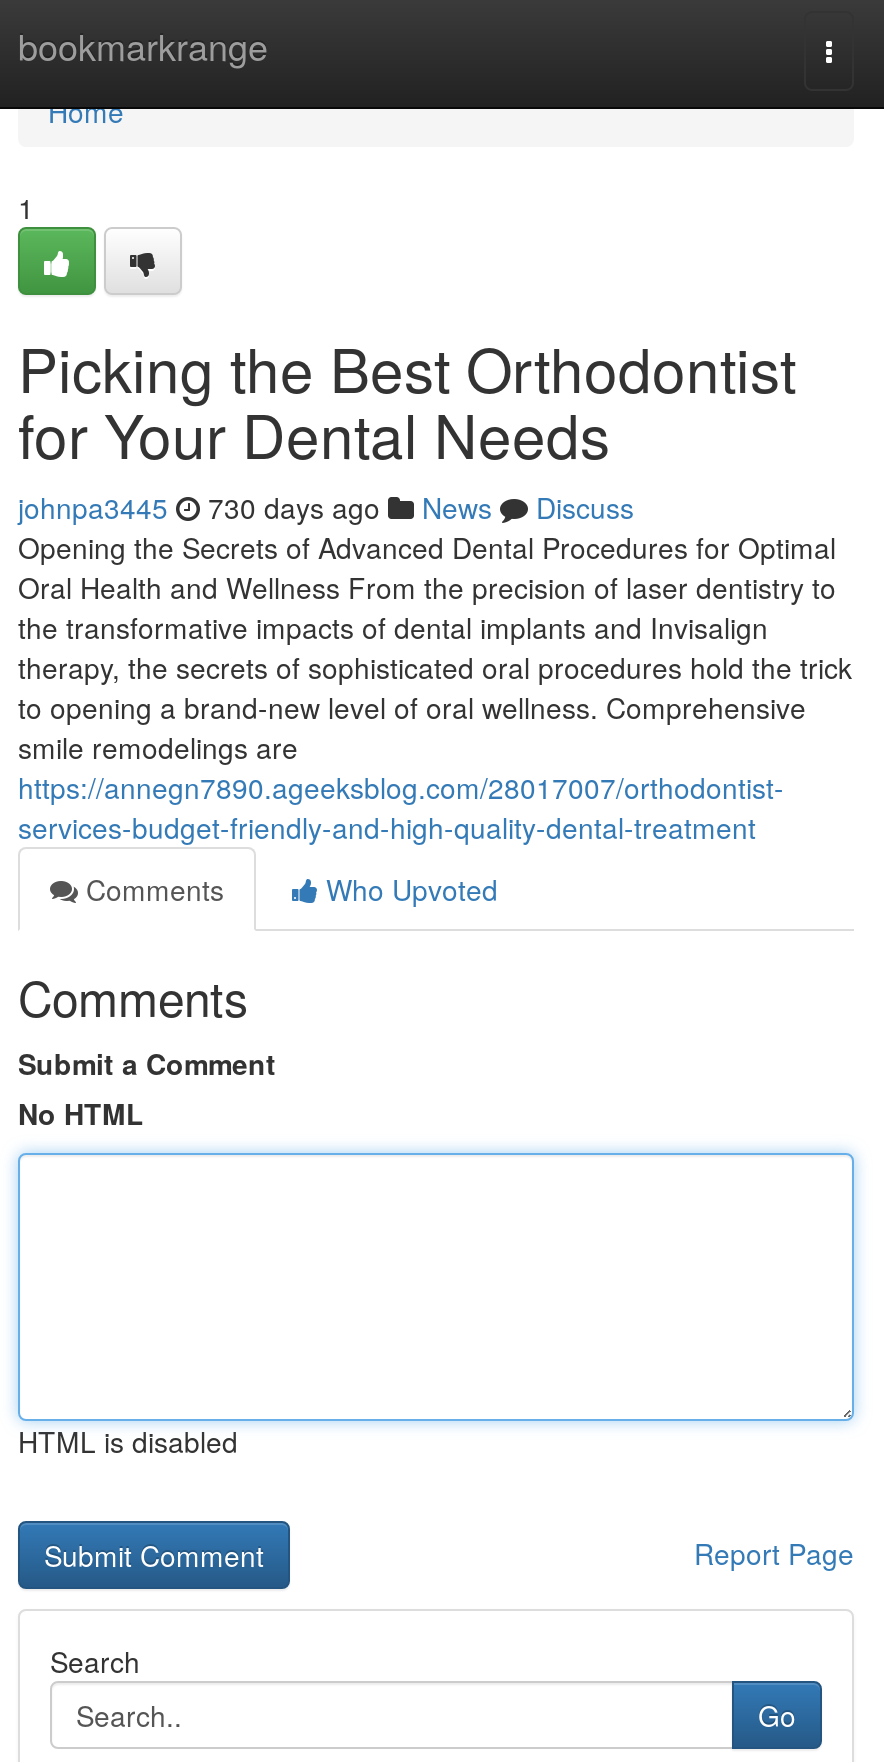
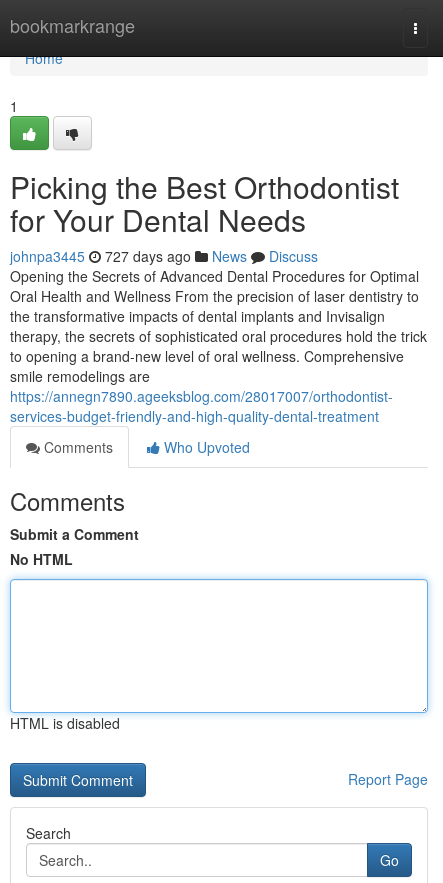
[18,487,634,527] johnpa3445 730 days ago News Discuss -> [10,246,318,266] johnpa3445 727 days ago News Discuss

